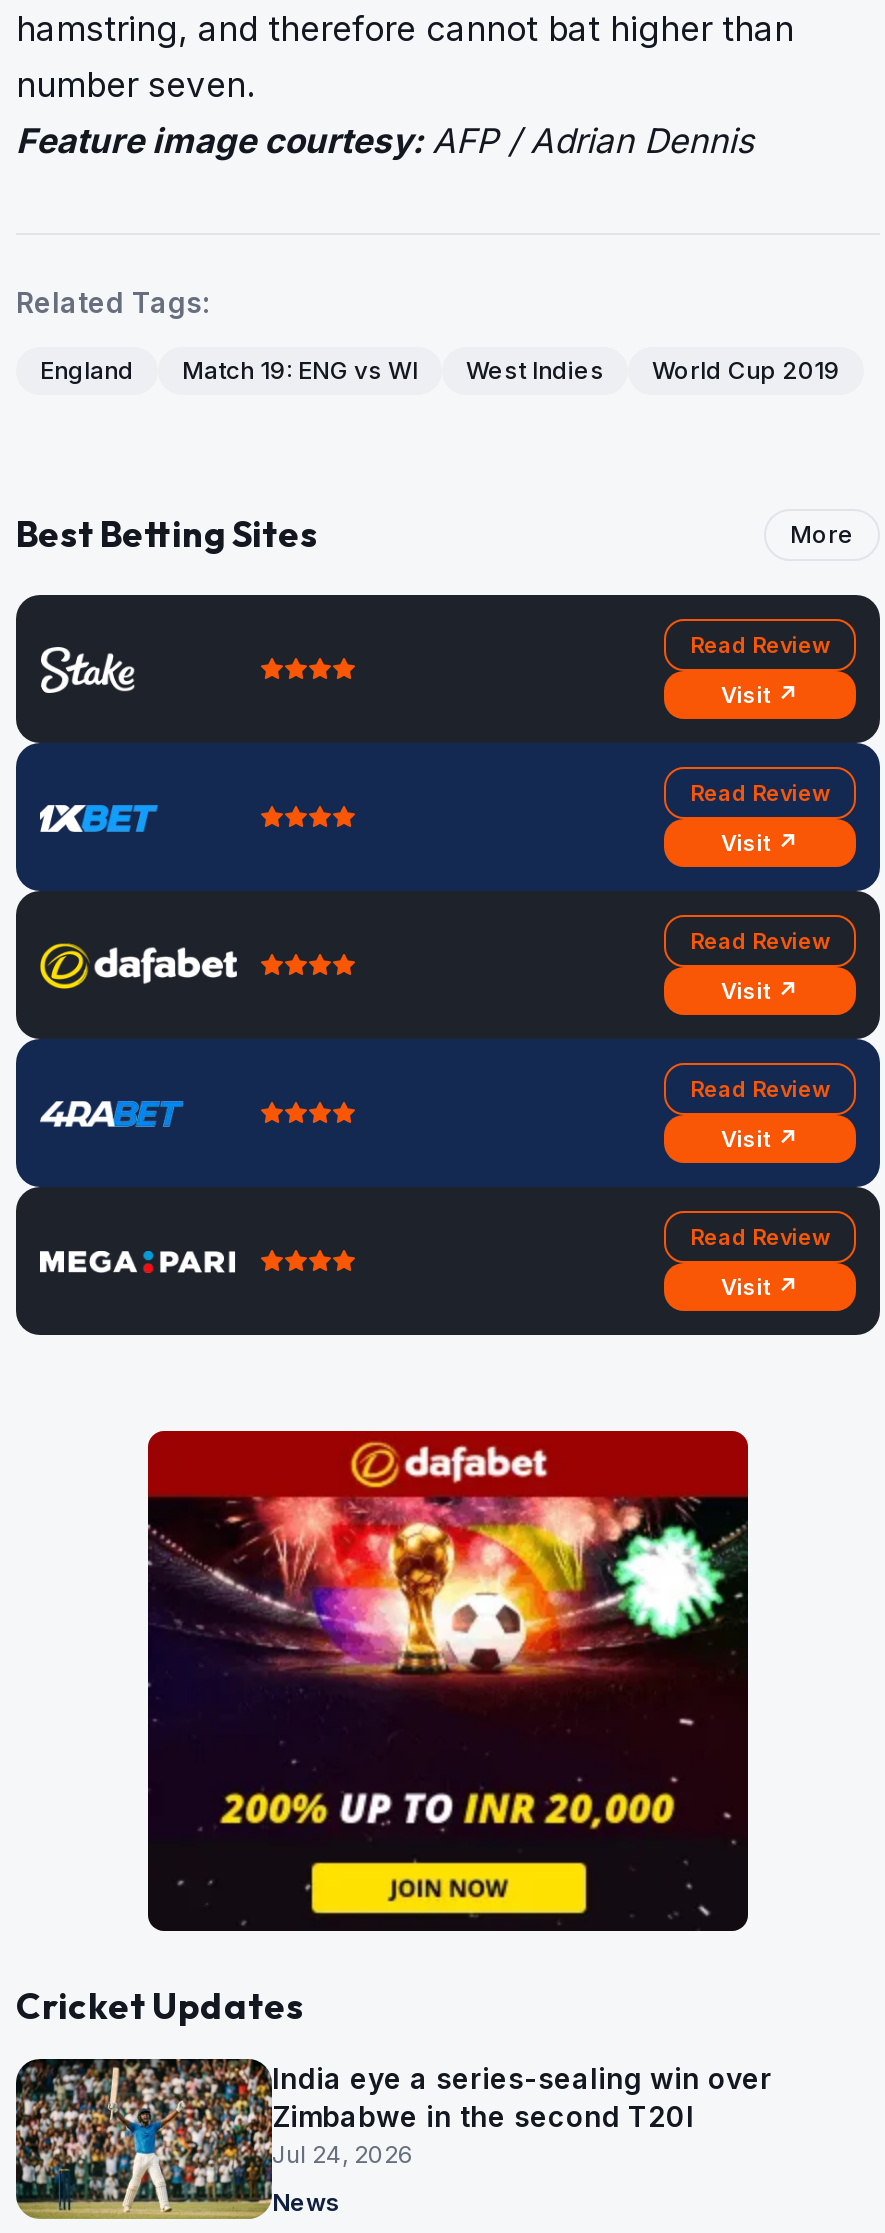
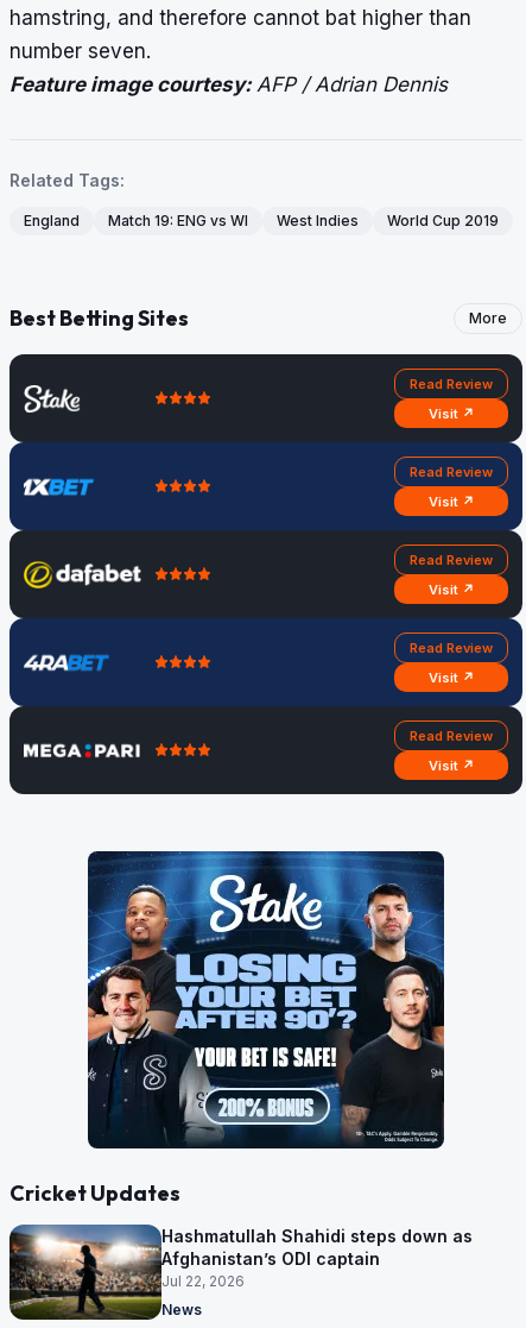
[146,1429,750,1927] [image] -> [87,850,445,1145] [image]
[14,2057,772,2221] [image] | India eye a series-sealing win over | Zimbabwe in the second T20I | Jul 24, 2026 -> [9,1223,473,1321] [image] | Hashmatullah Shahidi steps down as | Afghanistan’s ODI captain | Jul 22, 2026

